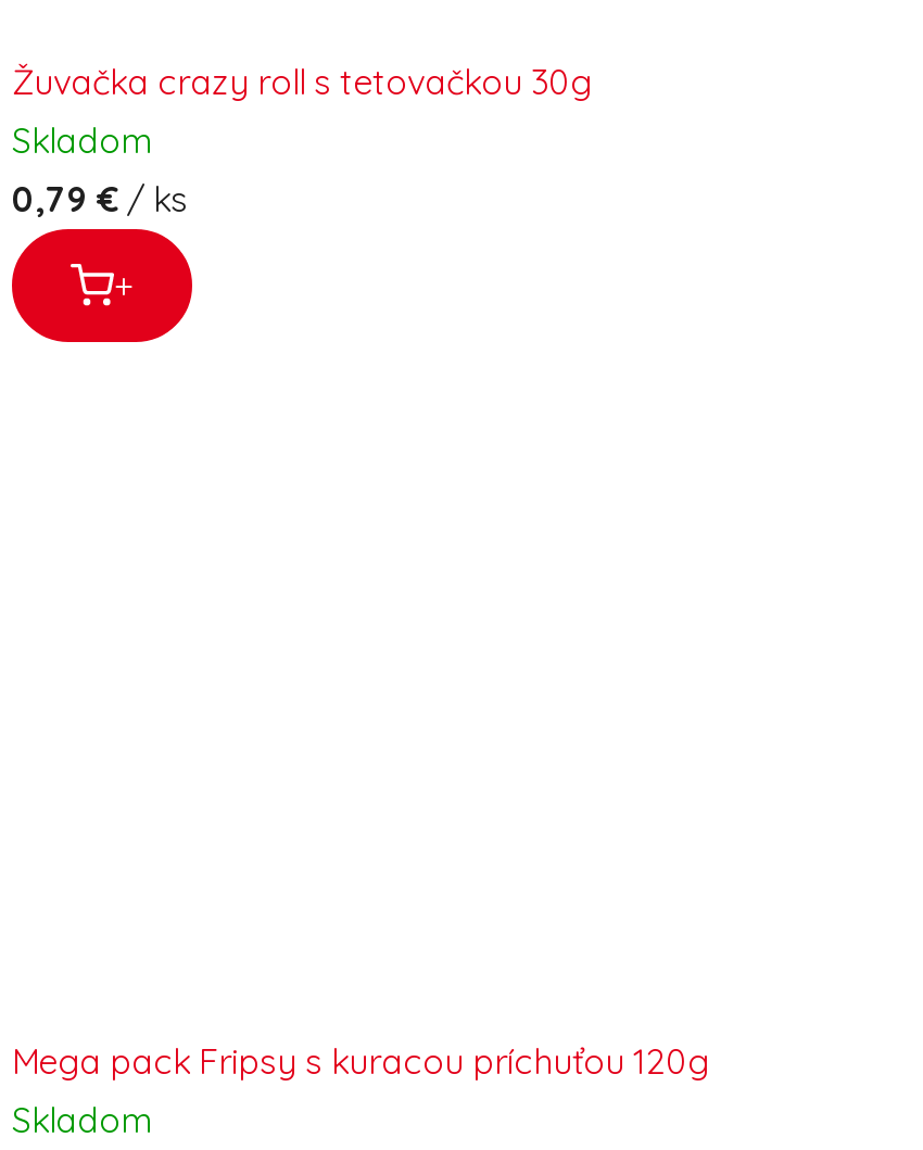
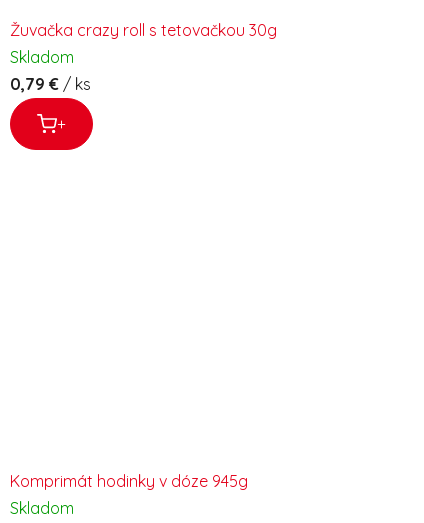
[12,1039,709,1082] Mega pack Fripsy s kuracou príchuťou 120g -> [10,471,248,491] Komprimát hodinky v dóze 945g

